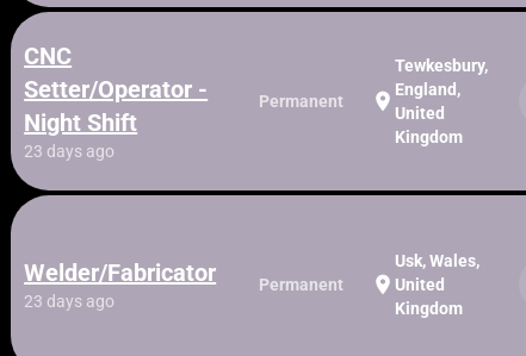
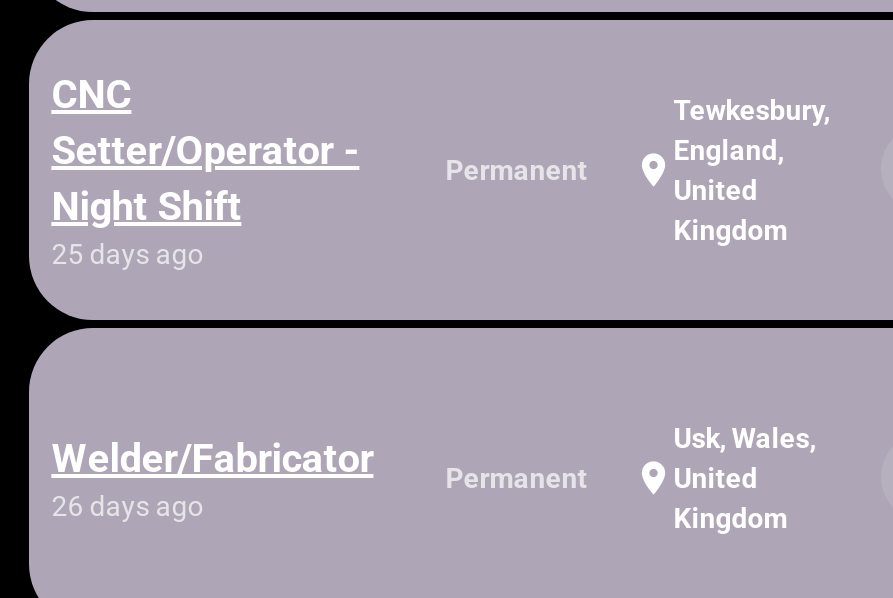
[24,142,115,161] 23 days ago -> [51,238,203,270] 25 days ago
[24,292,115,311] 23 days ago -> [51,490,203,522] 26 days ago

